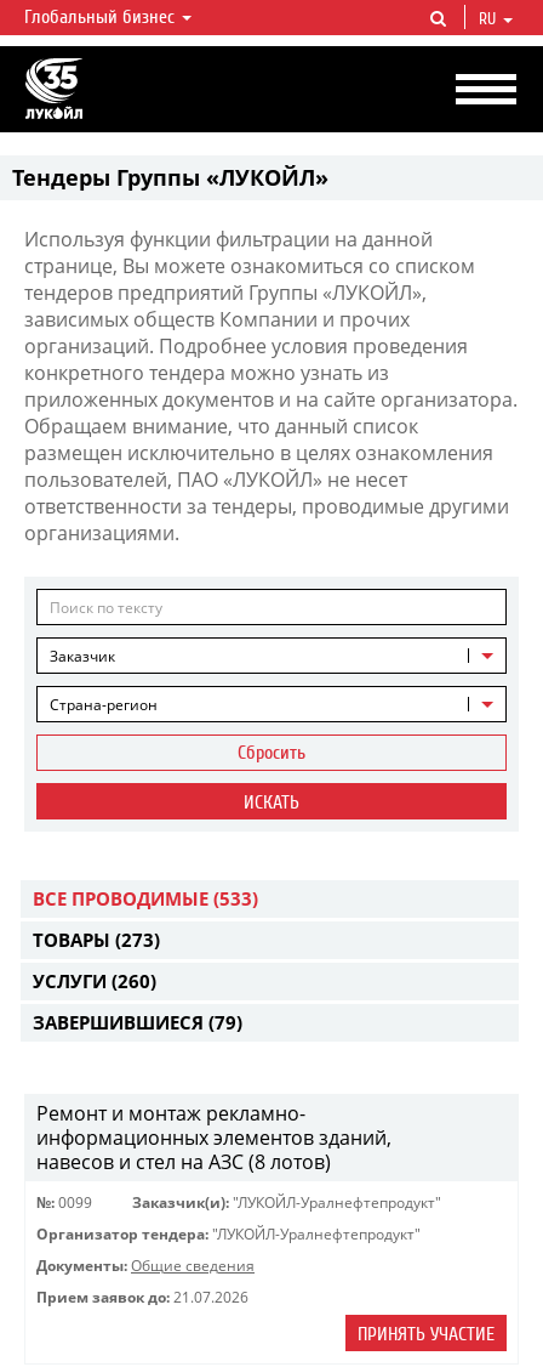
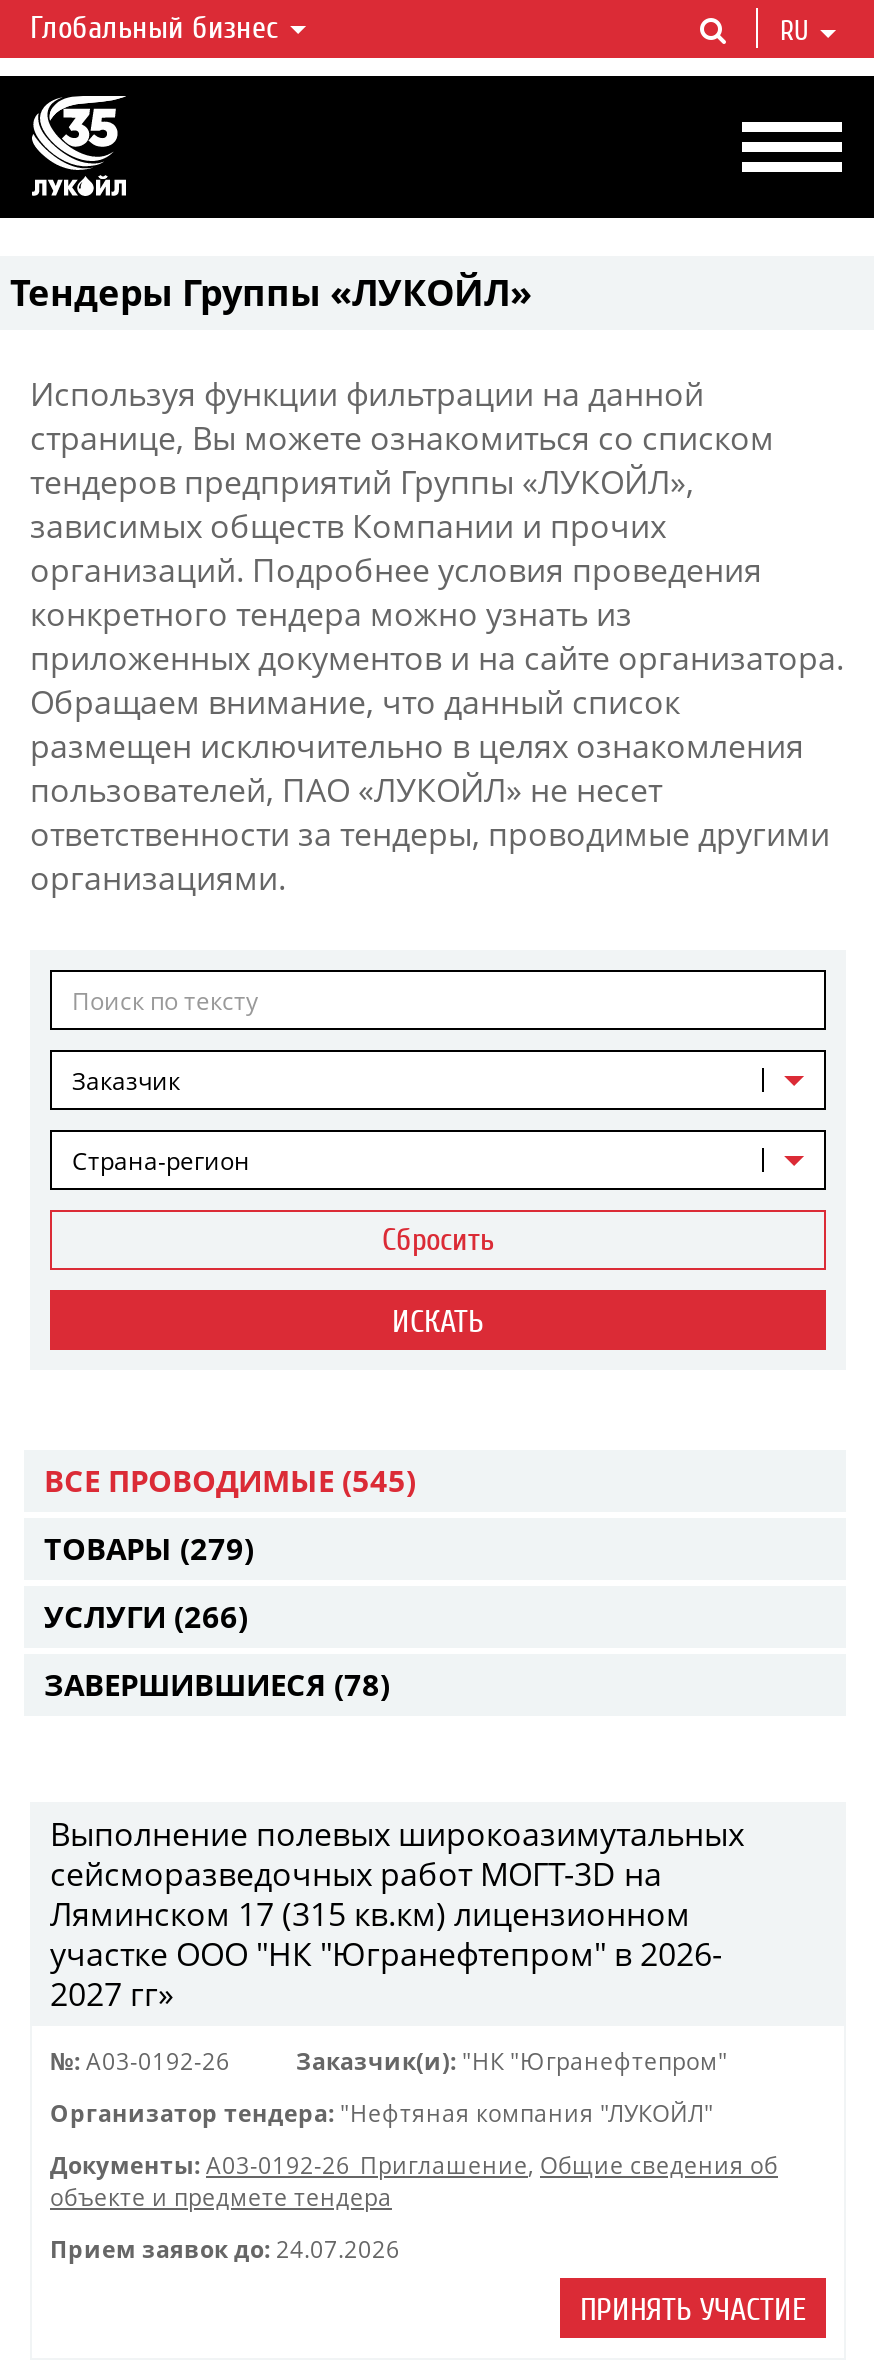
[33,886,258,911] ВСЕ ПРОВОДИМЫЕ (533) -> [44,1460,416,1500] ВСЕ ПРОВОДИМЫЕ (545)
[33,928,160,952] ТОВАРЫ (273) -> [44,1528,254,1568] ТОВАРЫ (279)
[33,969,156,993] УСЛУГИ (260) -> [44,1596,248,1636] УСЛУГИ (266)
[33,1010,242,1034] ЗАВЕРШИВШИЕСЯ (79) -> [44,1664,390,1704] ЗАВЕРШИВШИЕСЯ (78)
[36,1100,391,1175] Ремонт и монтаж рекламно- | информационных элементов зданий, | навесов и стел на АЗС (8 лотов) -> [50,1812,744,2016] Выполнение полевых широкоазимутальных | сейсморазведочных работ МОГТ-3D на | Ляминском 17 (315 кв.км) лицензионном | участке ООО "НК "Югранефтепром" в 2026- | 2027 гг»
[36,1193,441,1212] №: 0099 | Заказчик(и): "ЛУКОЙЛ-Уралнефтепродукт" -> [50,2046,728,2076] №: A03-0192-26 | Заказчик(и): "НК "Югранефтепром"
[36,1225,421,1243] Организатор тендера: "ЛУКОЙЛ-Уралнефтепродукт" -> [50,2098,714,2128] Организатор тендера: "Нефтяная компания "ЛУКОЙЛ"
[36,1257,255,1275] Документы: Общие сведения -> [50,2150,778,2212] Документы: A03-0192-26_Приглашение, Общие сведения об | объекте и предмете тендера
[36,1288,248,1306] Прием заявок до: 21.07.2026 -> [50,2234,400,2264] Прием заявок до: 24.07.2026

